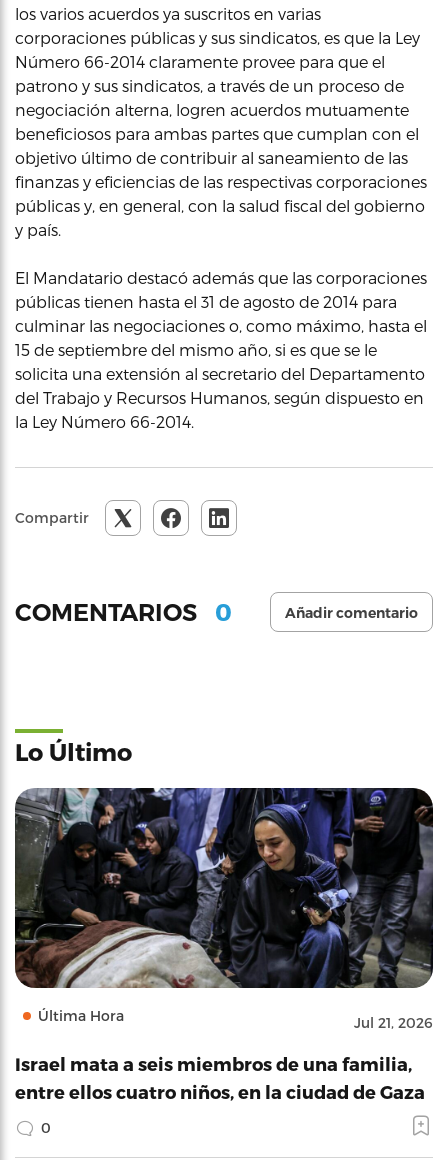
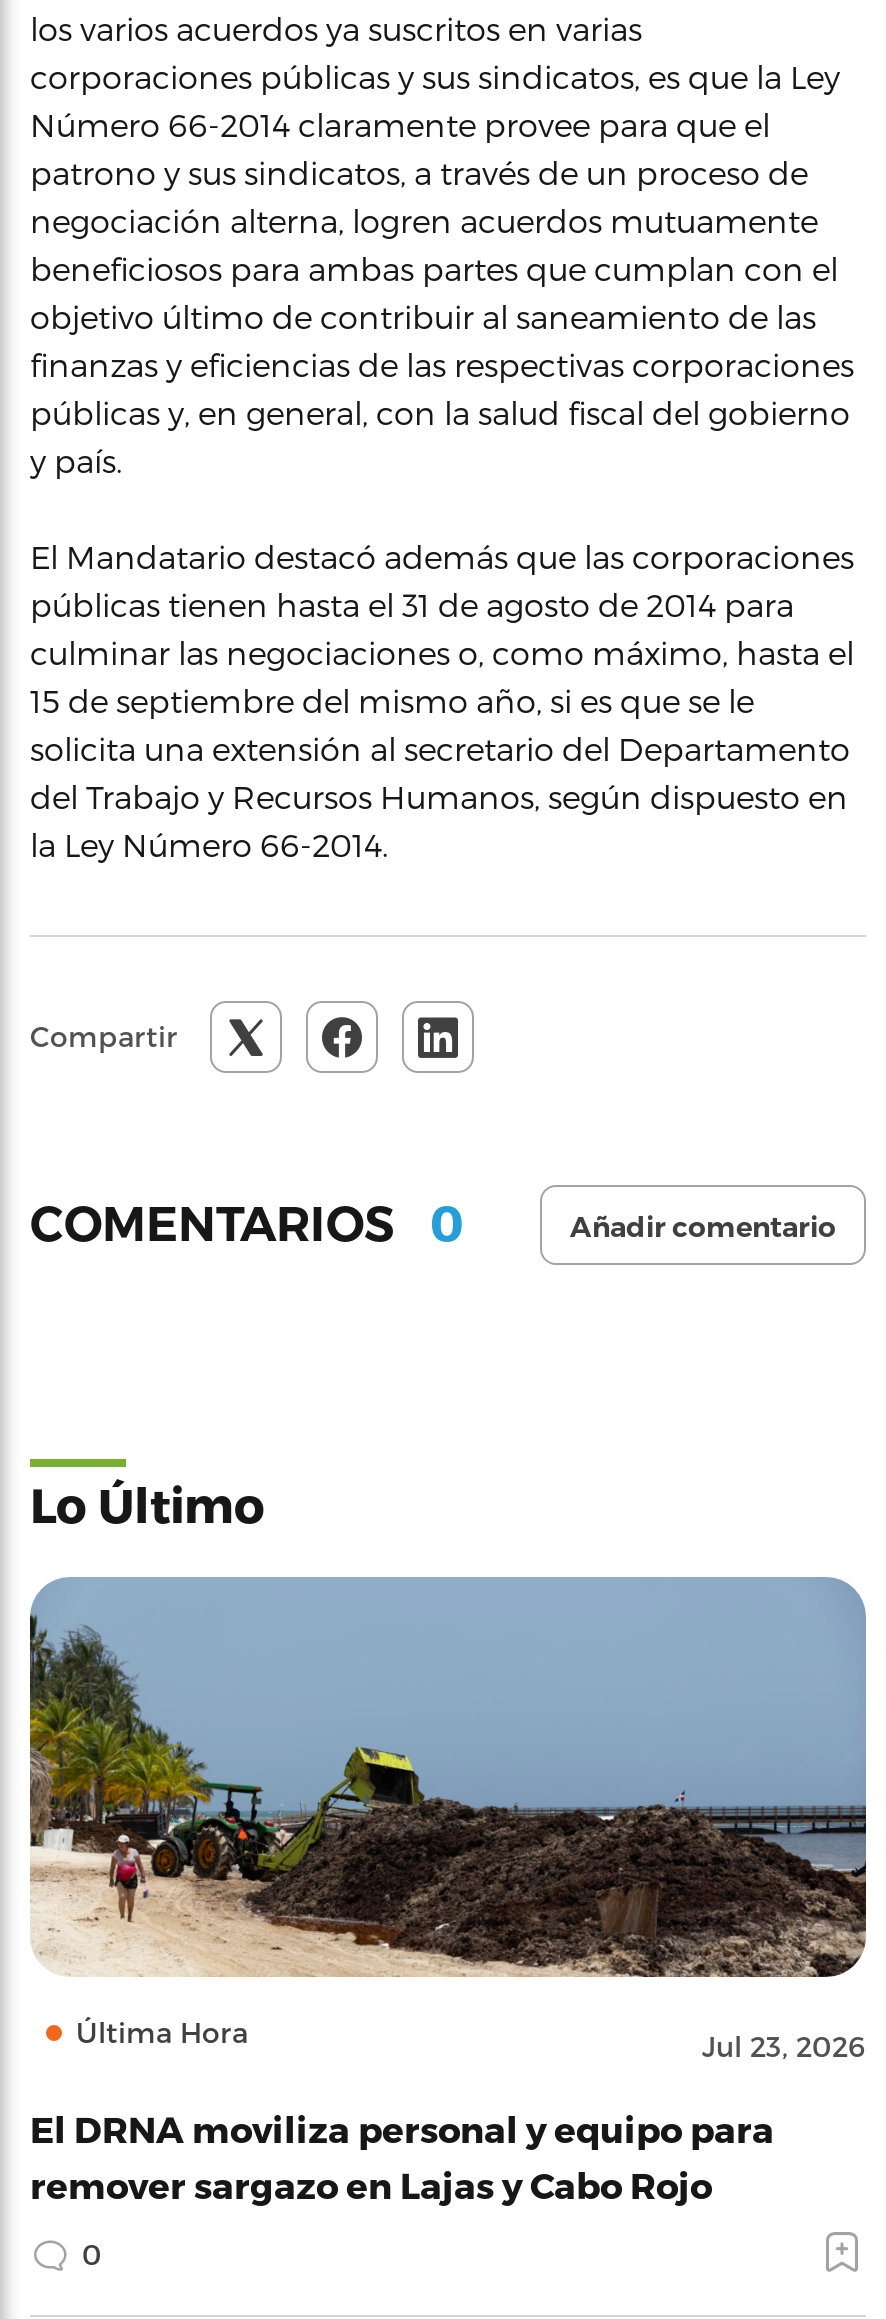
[14,787,434,1031] [image] | Jul 21, 2026 -> [28,1576,868,2062] [image] | Jul 23, 2026
[15,1053,425,1102] Israel mata a seis miembros de una familia, | entre ellos cuatro niños, en la ciudad de Gaza -> [30,2106,774,2204] El DRNA moviliza personal y equipo para | remover sargazo en Lajas y Cabo Rojo

